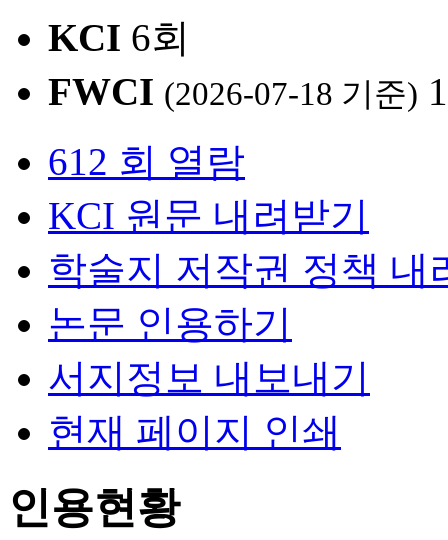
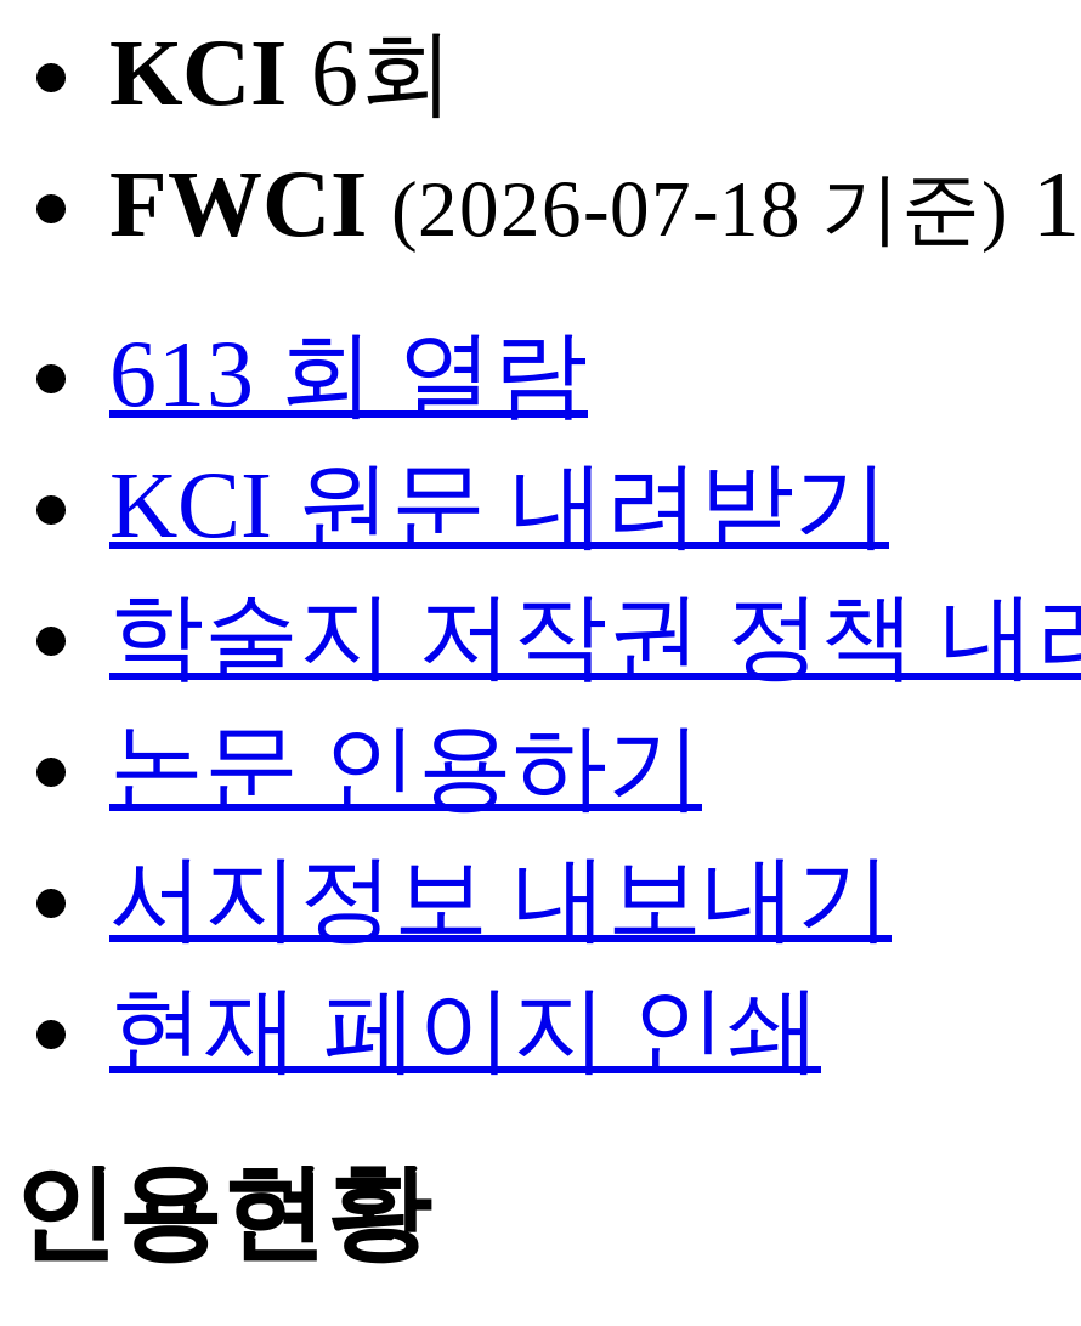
[48,140,245,183] 612 회 열람 -> [109,320,588,424] 613 회 열람

